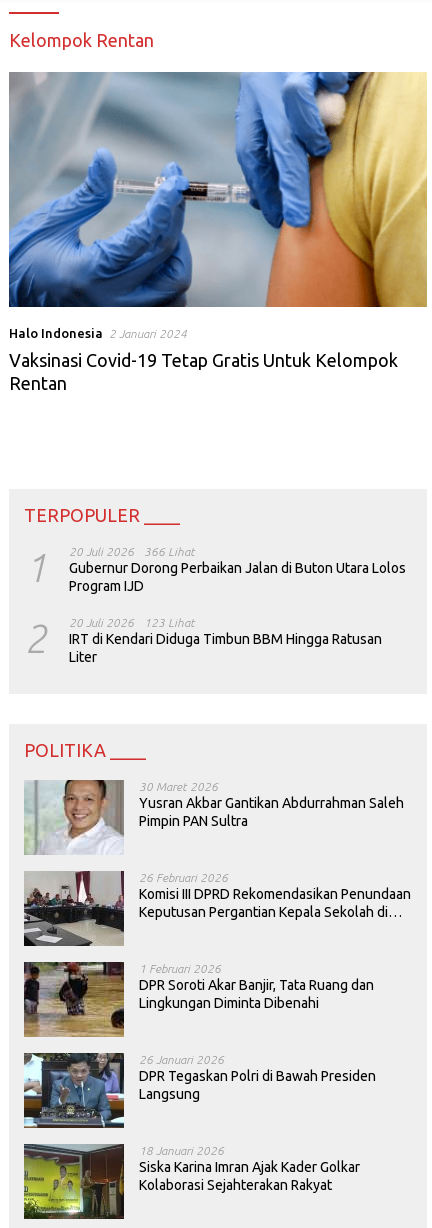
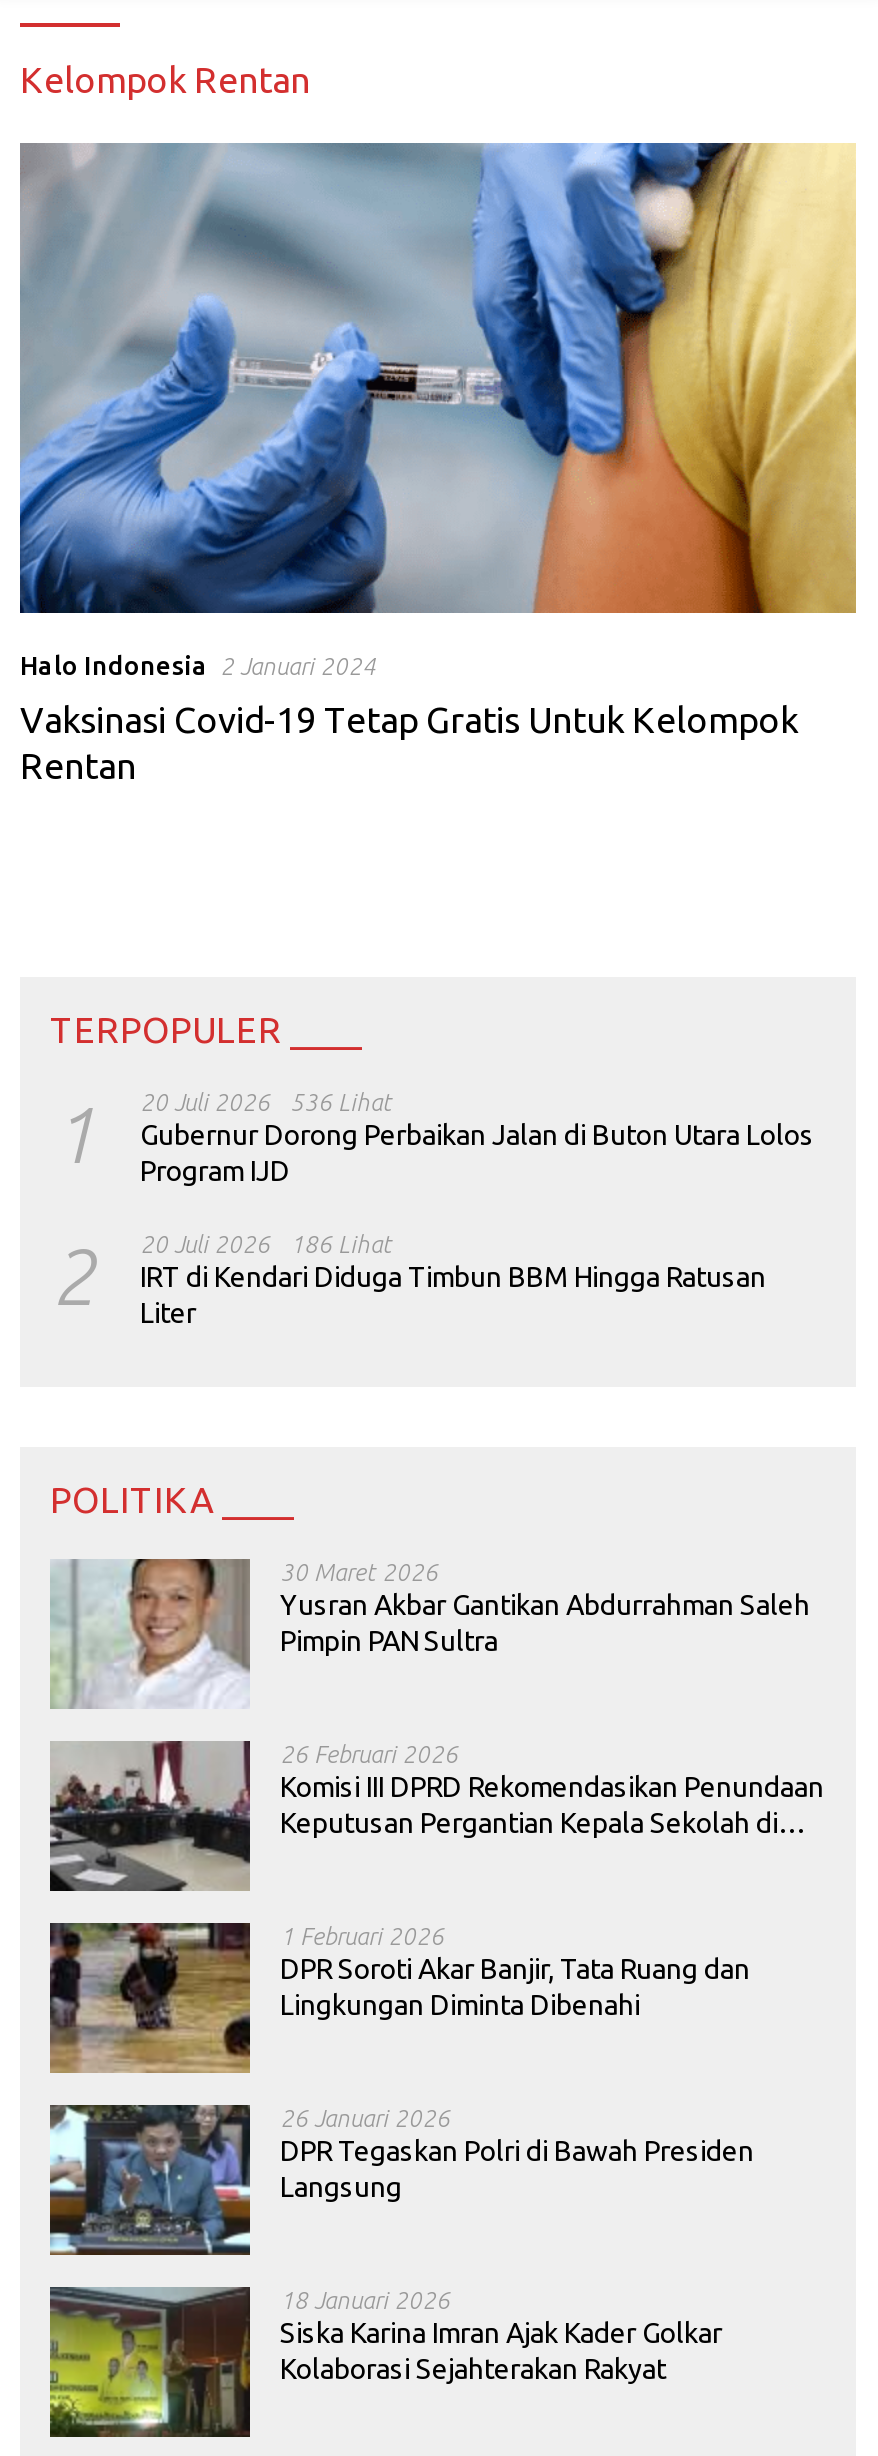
[24,545,406,594] 1 20 Juli 2026 Gubernur Dorong Perbaikan Jalan di Buton Utara Lolos Program IJD 366 Lihat -> [50,1089,814,1187] 1 20 Juli 2026 Gubernur Dorong Perbaikan Jalan di Buton Utara Lolos Program IJD 536 Lihat
[24,616,382,665] 2 20 Juli 2026 IRT di Kendari Diduga Timbun BBM Hingga Ratusan Liter 123 Lihat -> [50,1231,766,1329] 2 20 Juli 2026 IRT di Kendari Diduga Timbun BBM Hingga Ratusan Liter 186 Lihat

